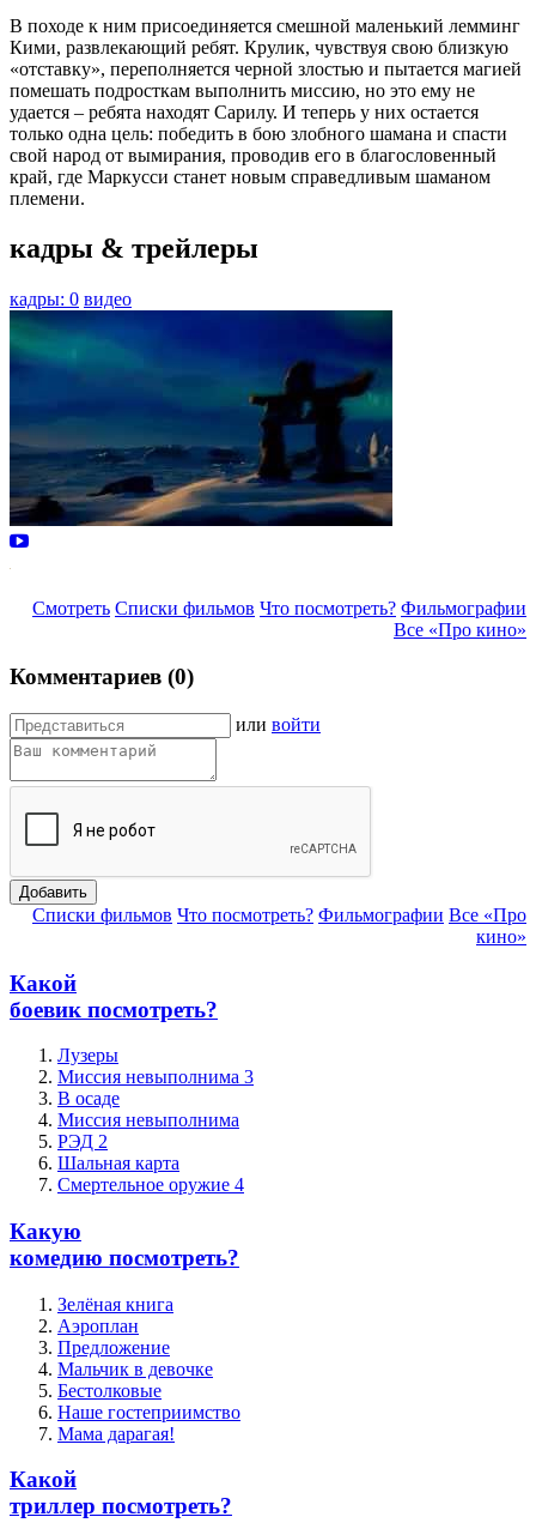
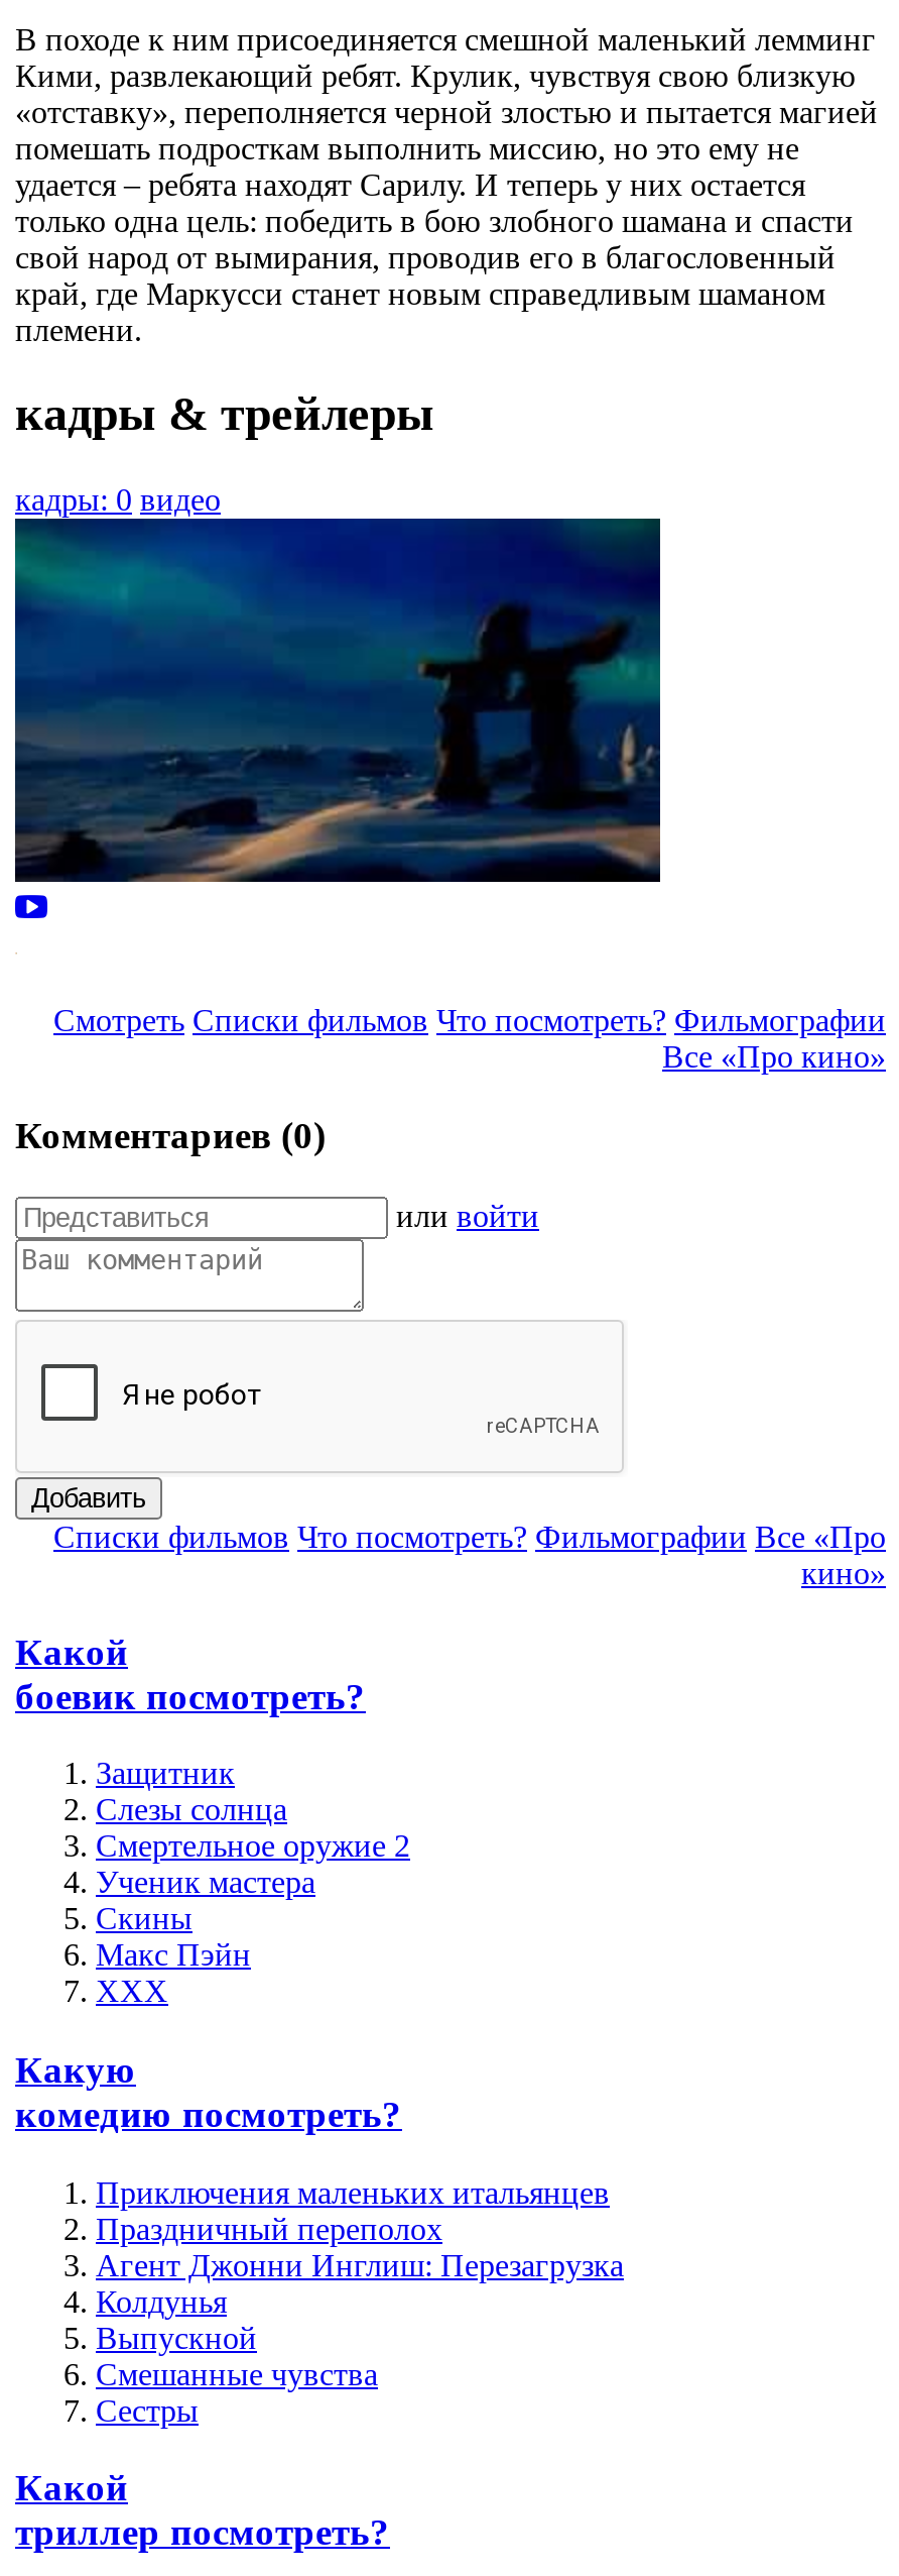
[57,1045,254,1195] Лузеры | Миссия невыполнима 3 | В осаде | Миссия невыполнима | РЭД 2 | Шальная карта | Смертельное оружие 4 -> [96,1756,410,2008] Защитник | Слезы солнца | Смертельное оружие 2 | Ученик мастера | Скины | Макс Пэйн | XXX
[57,1294,240,1444] Зелёная книга | Аэроплан | Предложение | Мальчик в девочке | Бестолковые | Наше гостеприимство | Мама дарагая! -> [96,2175,624,2427] Приключения маленьких итальянцев | Праздничный переполох | Агент Джонни Инглиш: Перезагрузка | Колдунья | Выпускной | Смешанные чувства | Сестры

